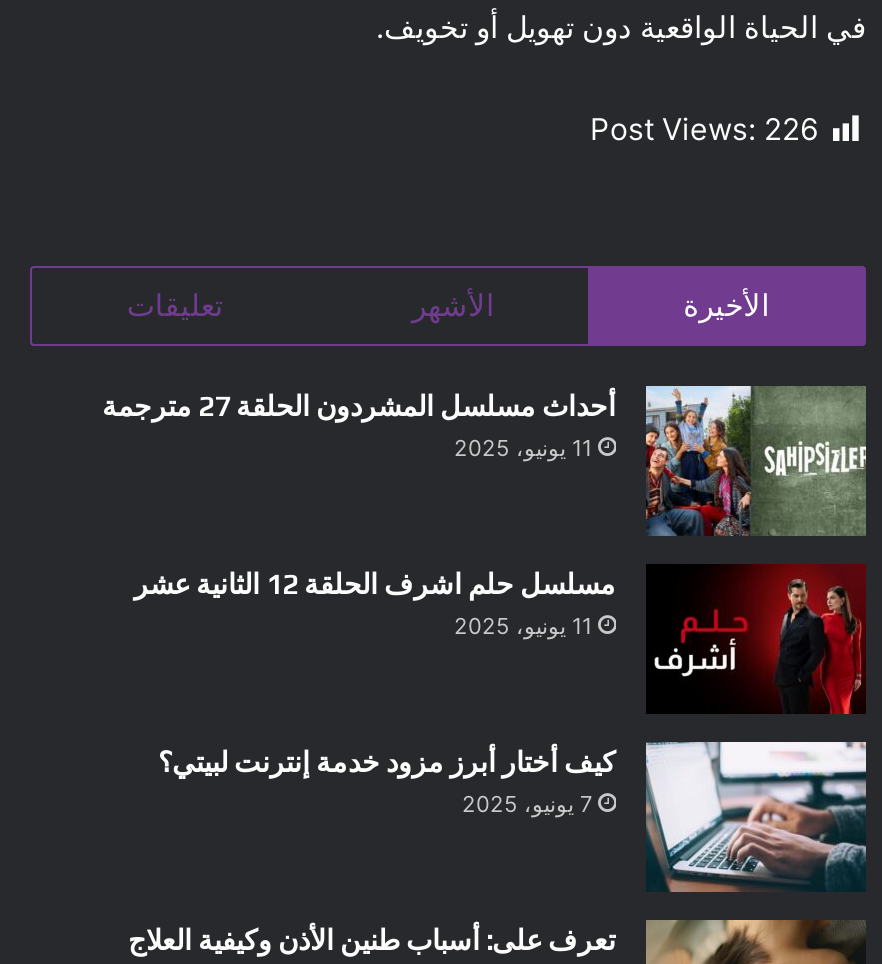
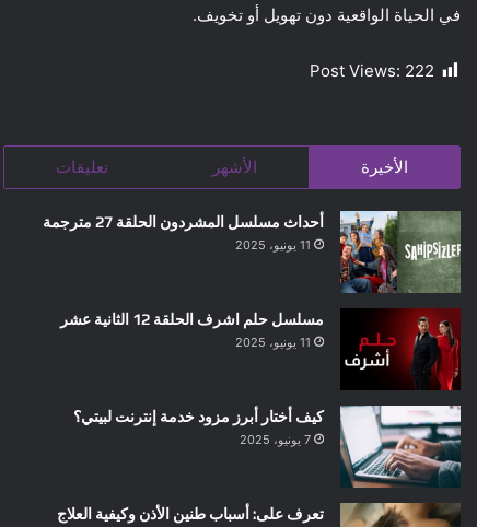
[590,111,818,149] Post Views: 226 -> [310,61,434,81] Post Views: 222

